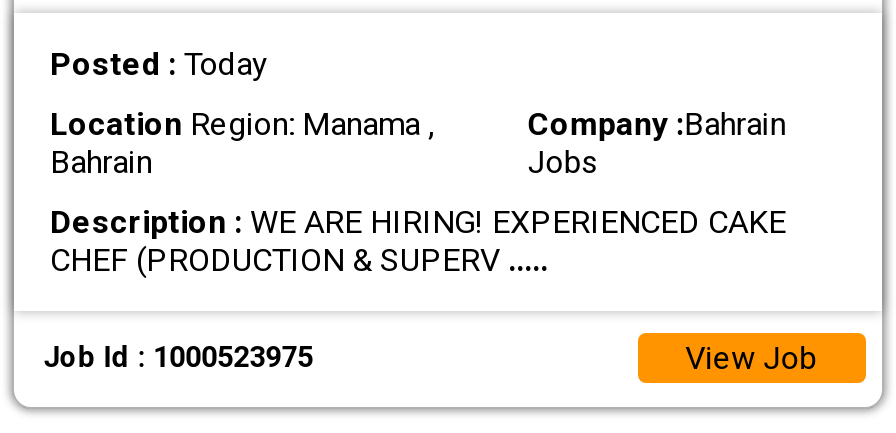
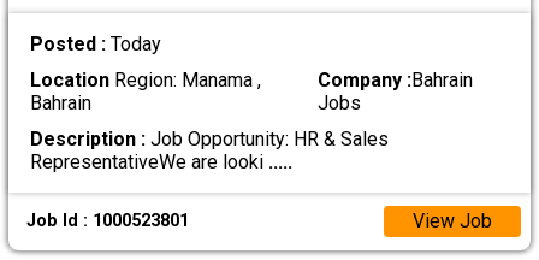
[50,203,786,279] Description : WE ARE HIRING! EXPERIENCED CAKE | CHEF (PRODUCTION & SUPERV..... -> [30,128,389,173] Description : Job Opportunity: HR & Sales | Representative We are looki.....
[44,342,314,376] Job Id : 1000523975 -> [26,211,189,232] Job Id : 1000523801

